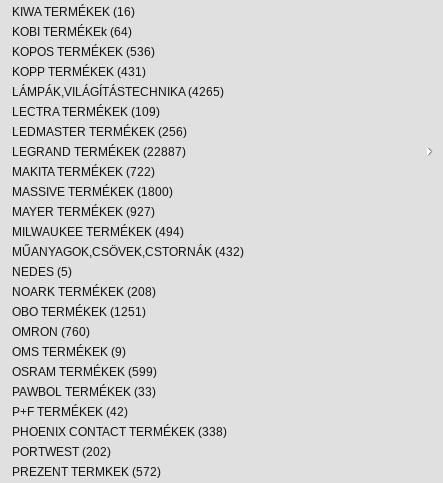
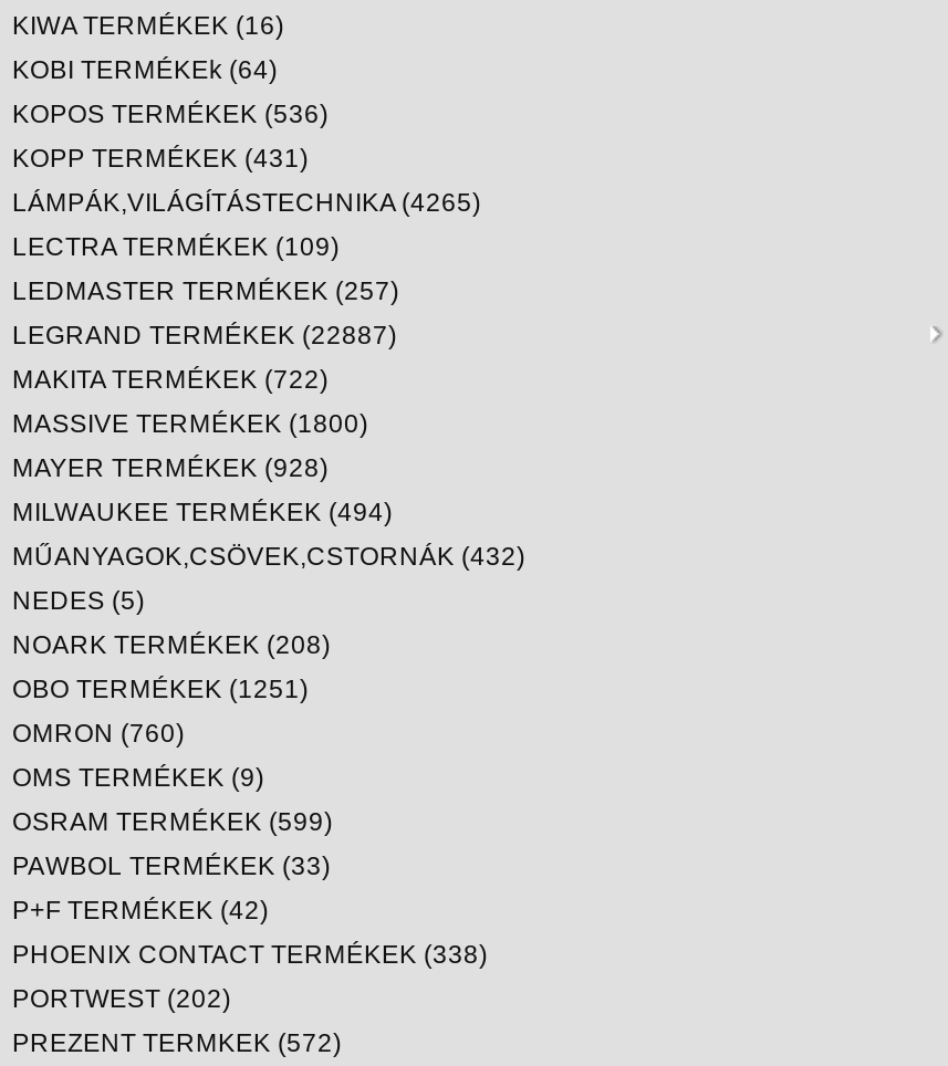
[12,125,187,138] LEDMASTER TERMÉKEK (256) -> [12,274,399,303] LEDMASTER TERMÉKEK (257)
[12,205,155,218] MAYER TERMÉKEK (927) -> [12,451,329,480] MAYER TERMÉKEK (928)

